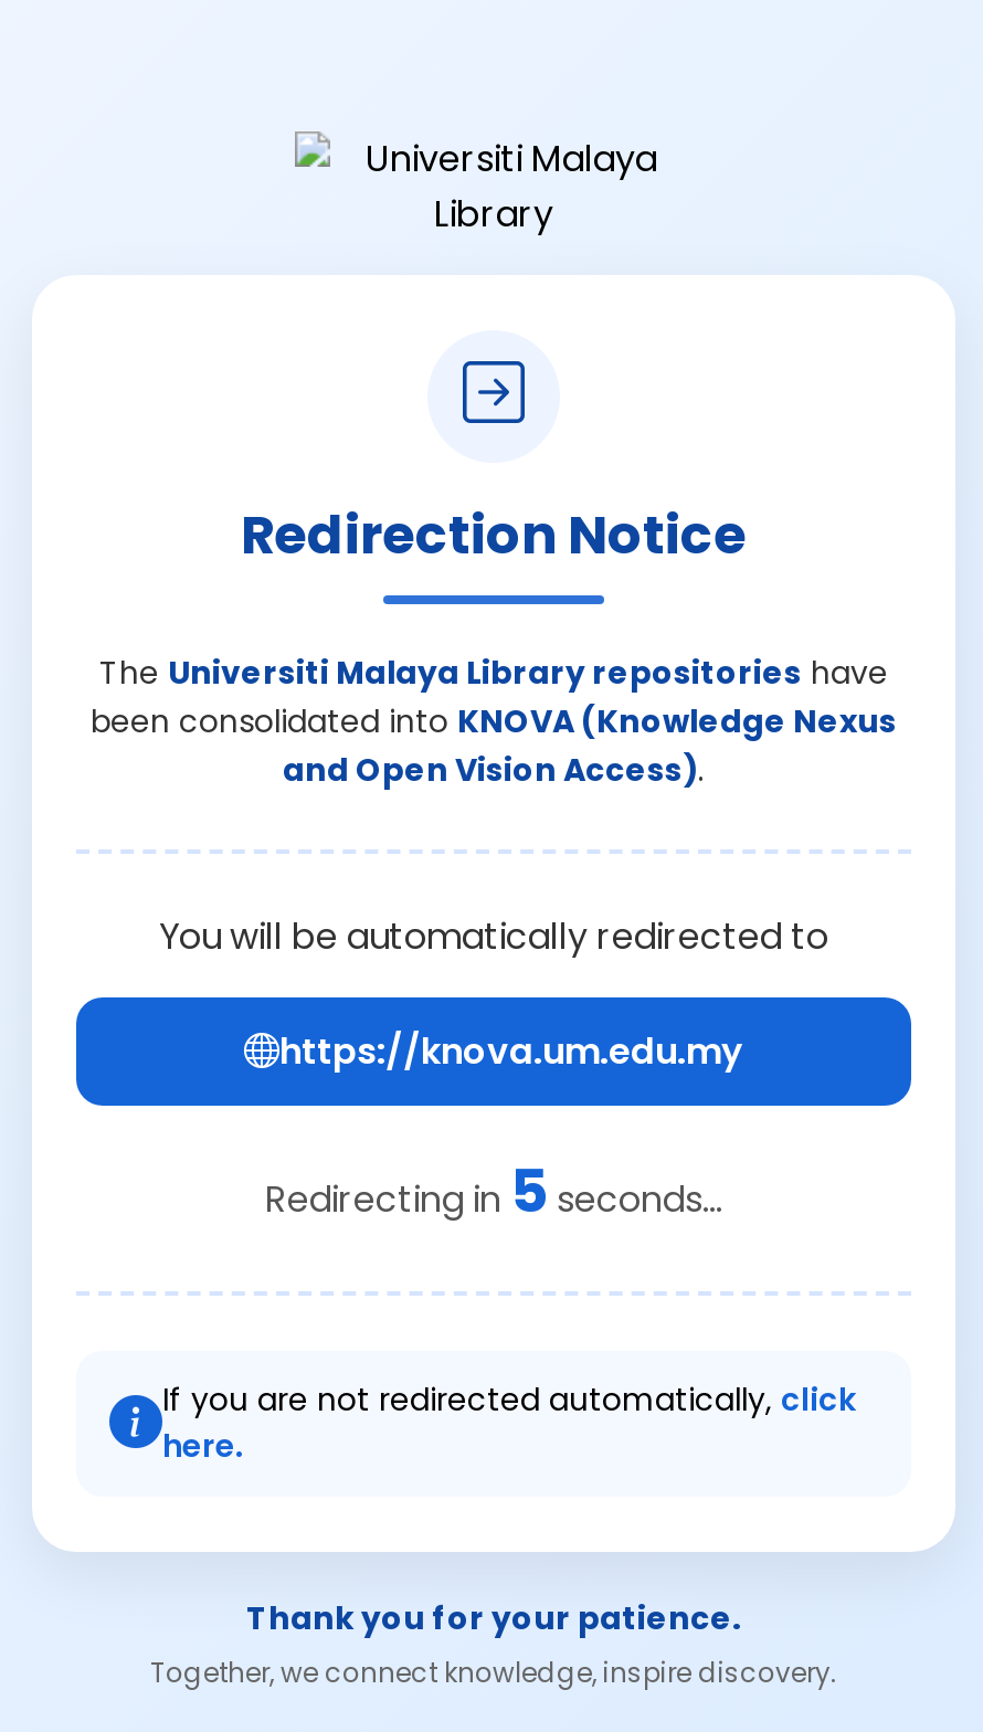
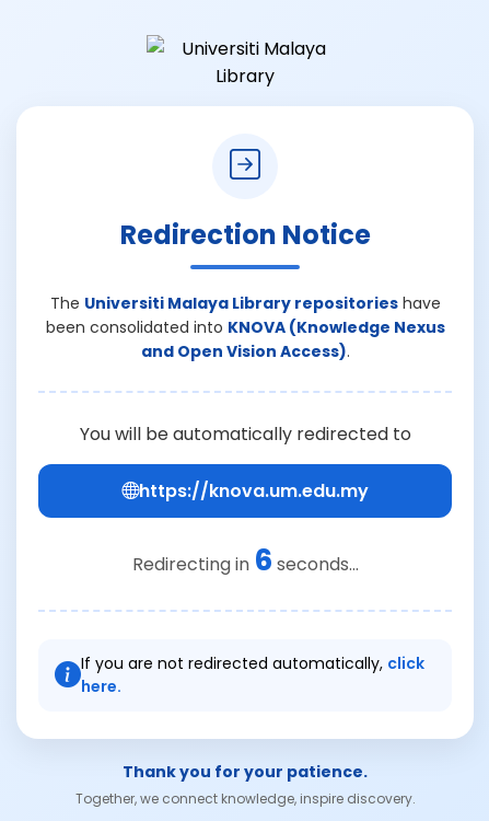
[265,1151,722,1231] Redirecting in 5seconds... -> [132,540,358,580] Redirecting in 6seconds...

